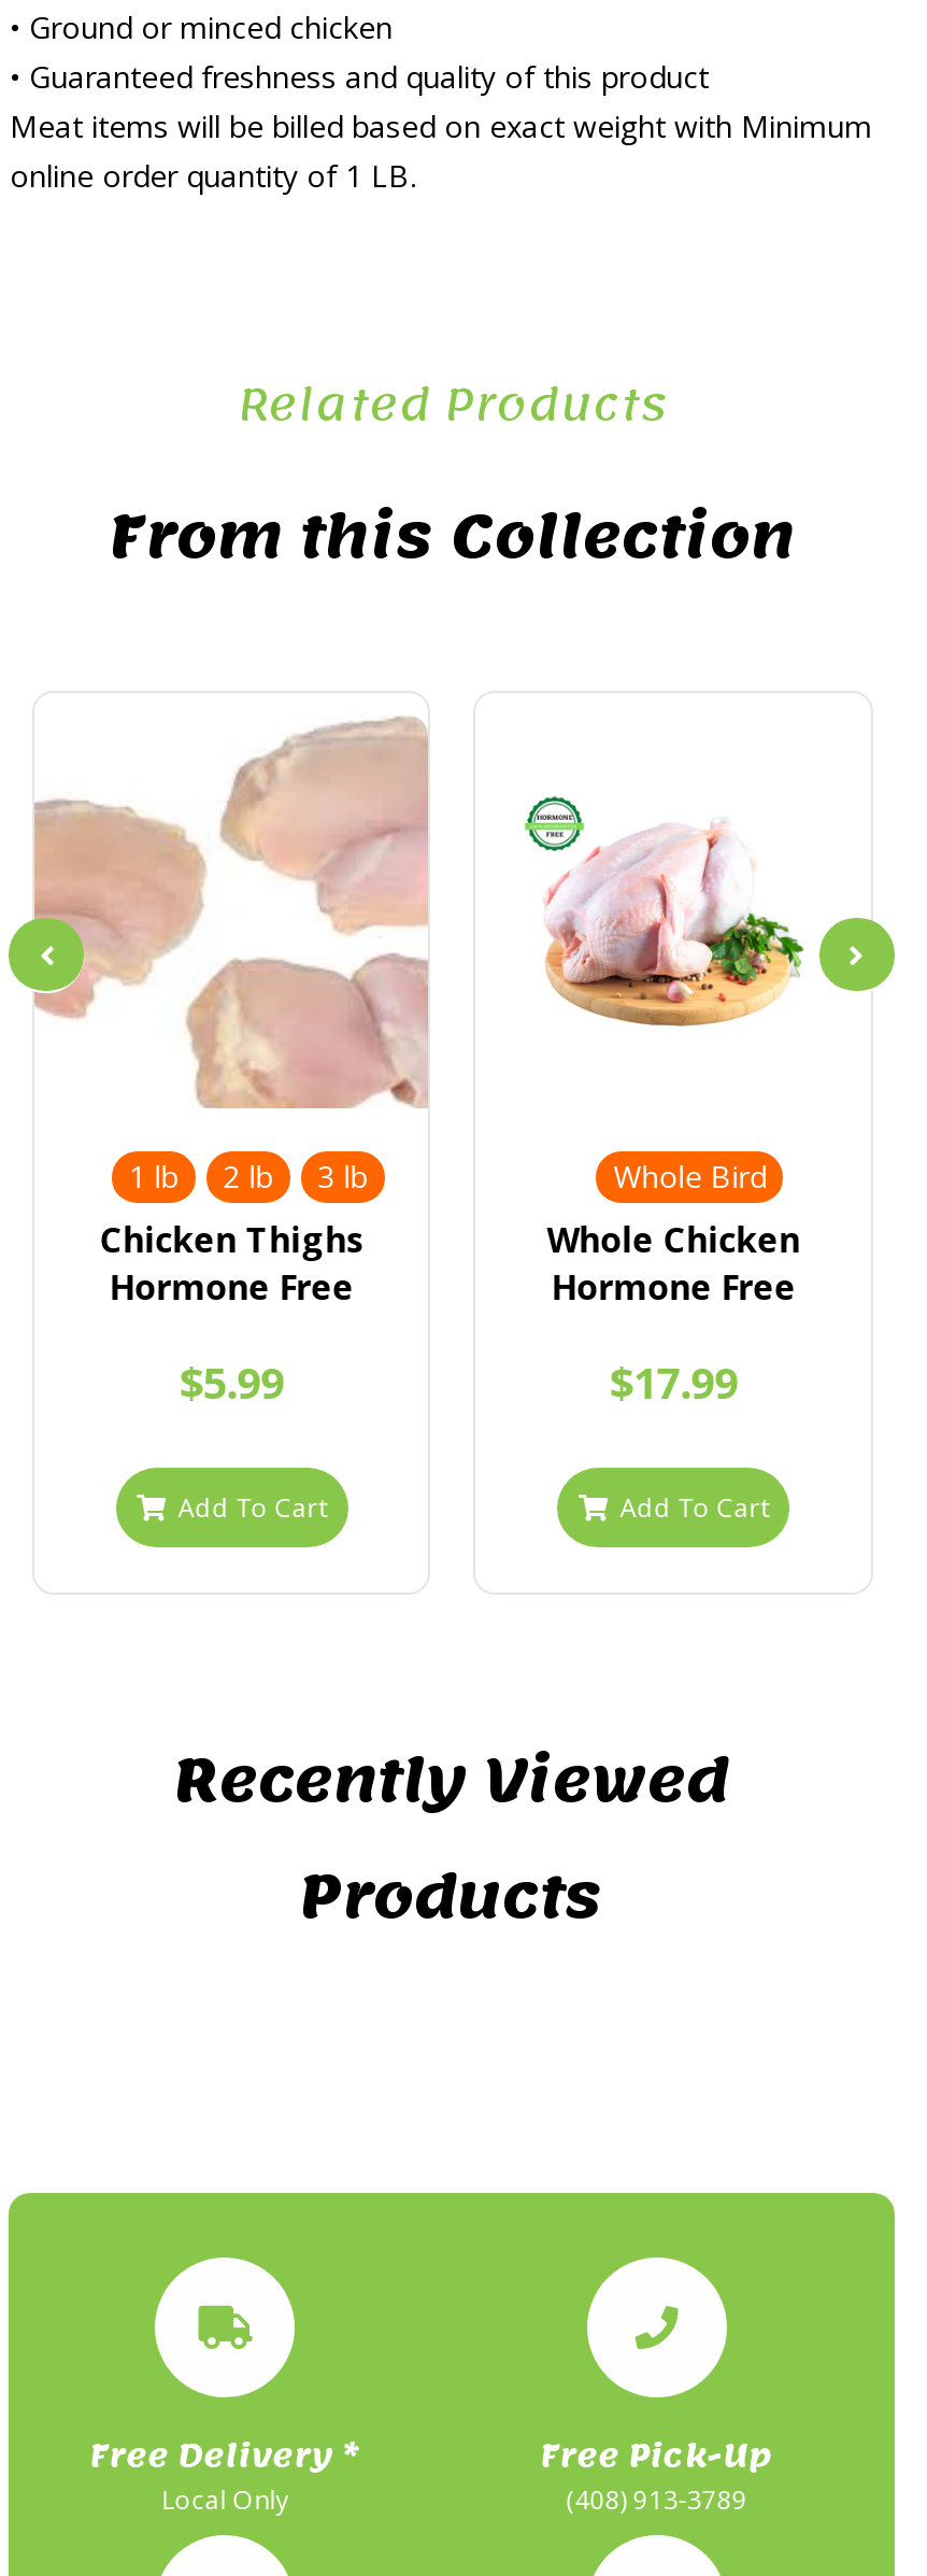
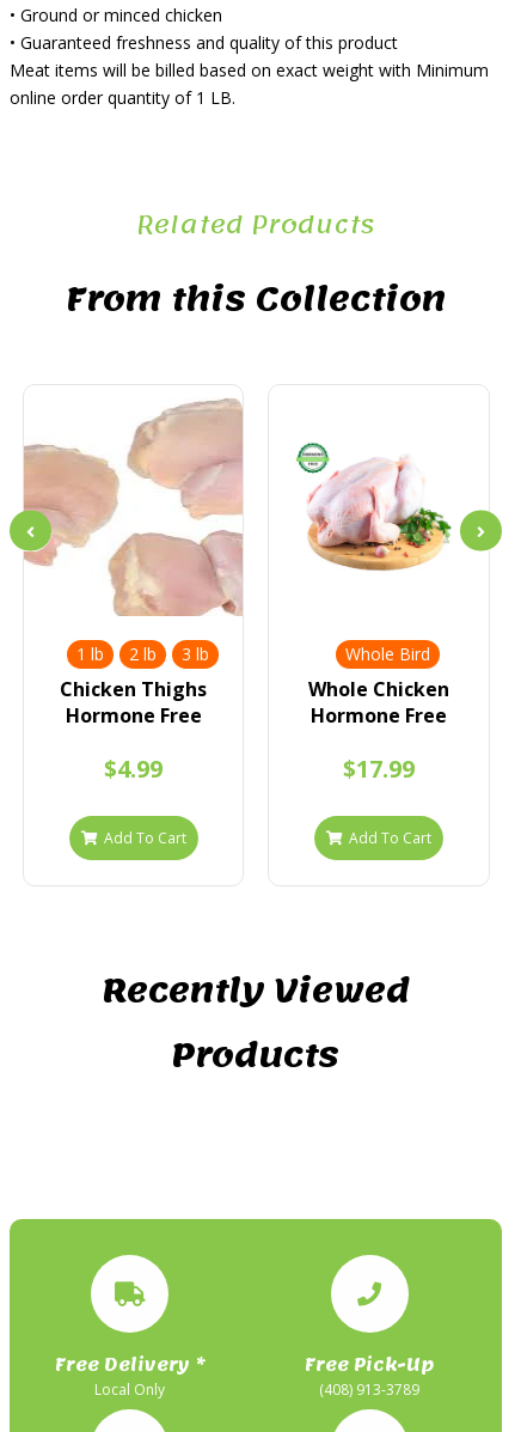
[179,1354,284,1412] $5.99 -> [104,753,163,785] $4.99

